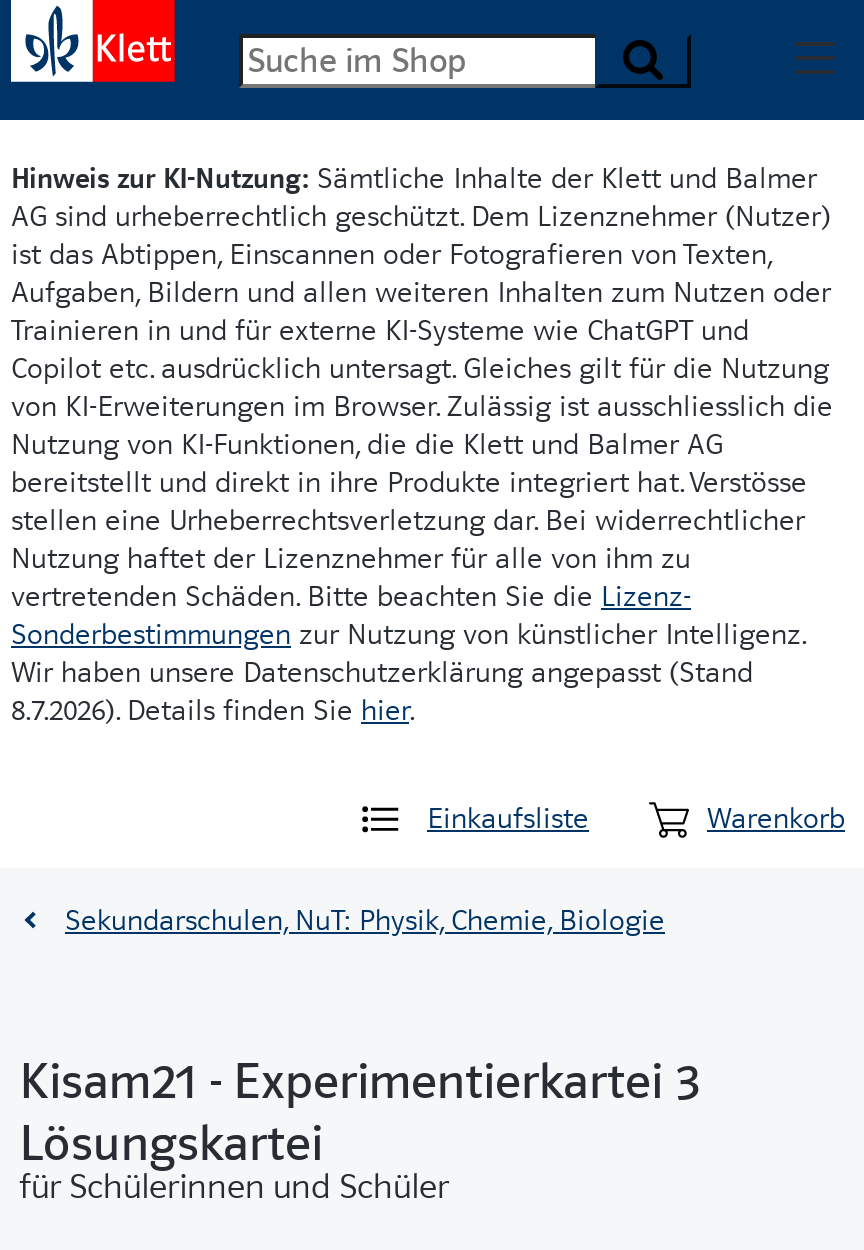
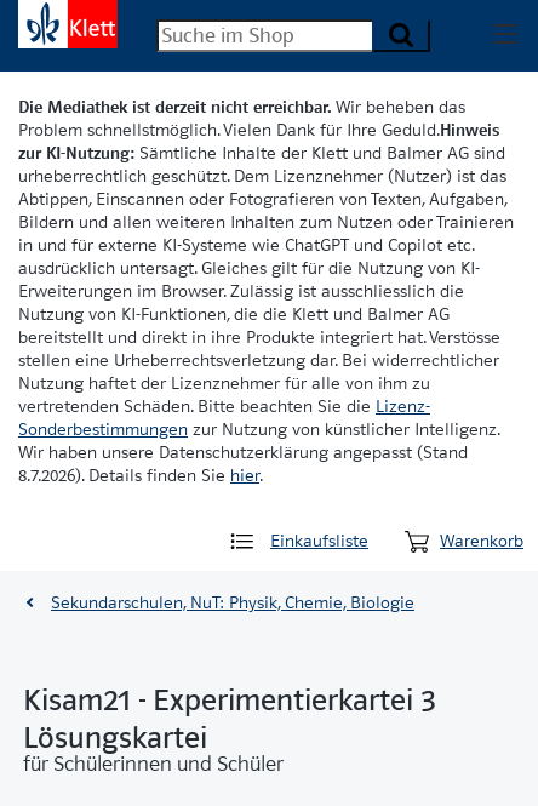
[11,160,833,424] Hinweis zur KI-Nutzung: Sämtliche Inhalte der Klett und Balmer | AG sind urheberrechtlich geschützt. Dem Lizenznehmer (Nutzer) | ist das Abtippen, Einscannen oder Fotografieren von Texten, | Aufgaben, Bildern und allen weiteren Inhalten zum Nutzen oder | Trainieren in und für externe KI-Systeme wie ChatGPT und | Copilot etc. ausdrücklich untersagt. Gleiches gilt für die Nutzung | von KI-Erweiterungen im Browser. Zulässig ist ausschliesslich die -> [18,96,514,302] Die Mediathek ist derzeit nicht erreichbar. Wir beheben das | Problem schnellstmöglich. Vielen Dank für Ihre Geduld.Hinweis | zur KI-Nutzung: Sämtliche Inhalte der Klett und Balmer AG sind | urheberrechtlich geschützt. Dem Lizenznehmer (Nutzer) ist das | Abtippen, Einscannen oder Fotografieren von Texten, Aufgaben, | Bildern und allen weiteren Inhalten zum Nutzen oder Trainieren | in und für externe KI-Systeme wie ChatGPT und Copilot etc. | ausdrücklich untersagt. Gleiches gilt für die Nutzung von KI- | Erweiterungen im Browser. Zulässig ist ausschliesslich die

